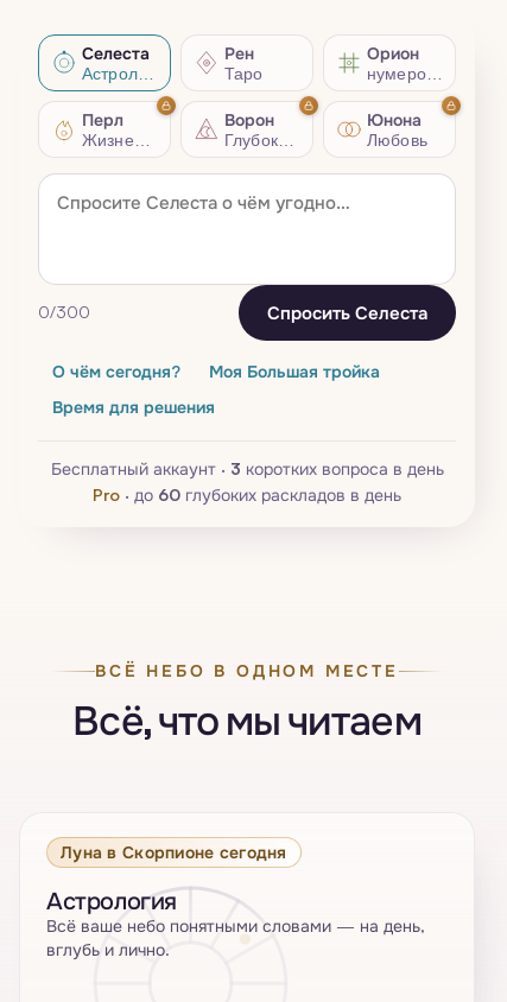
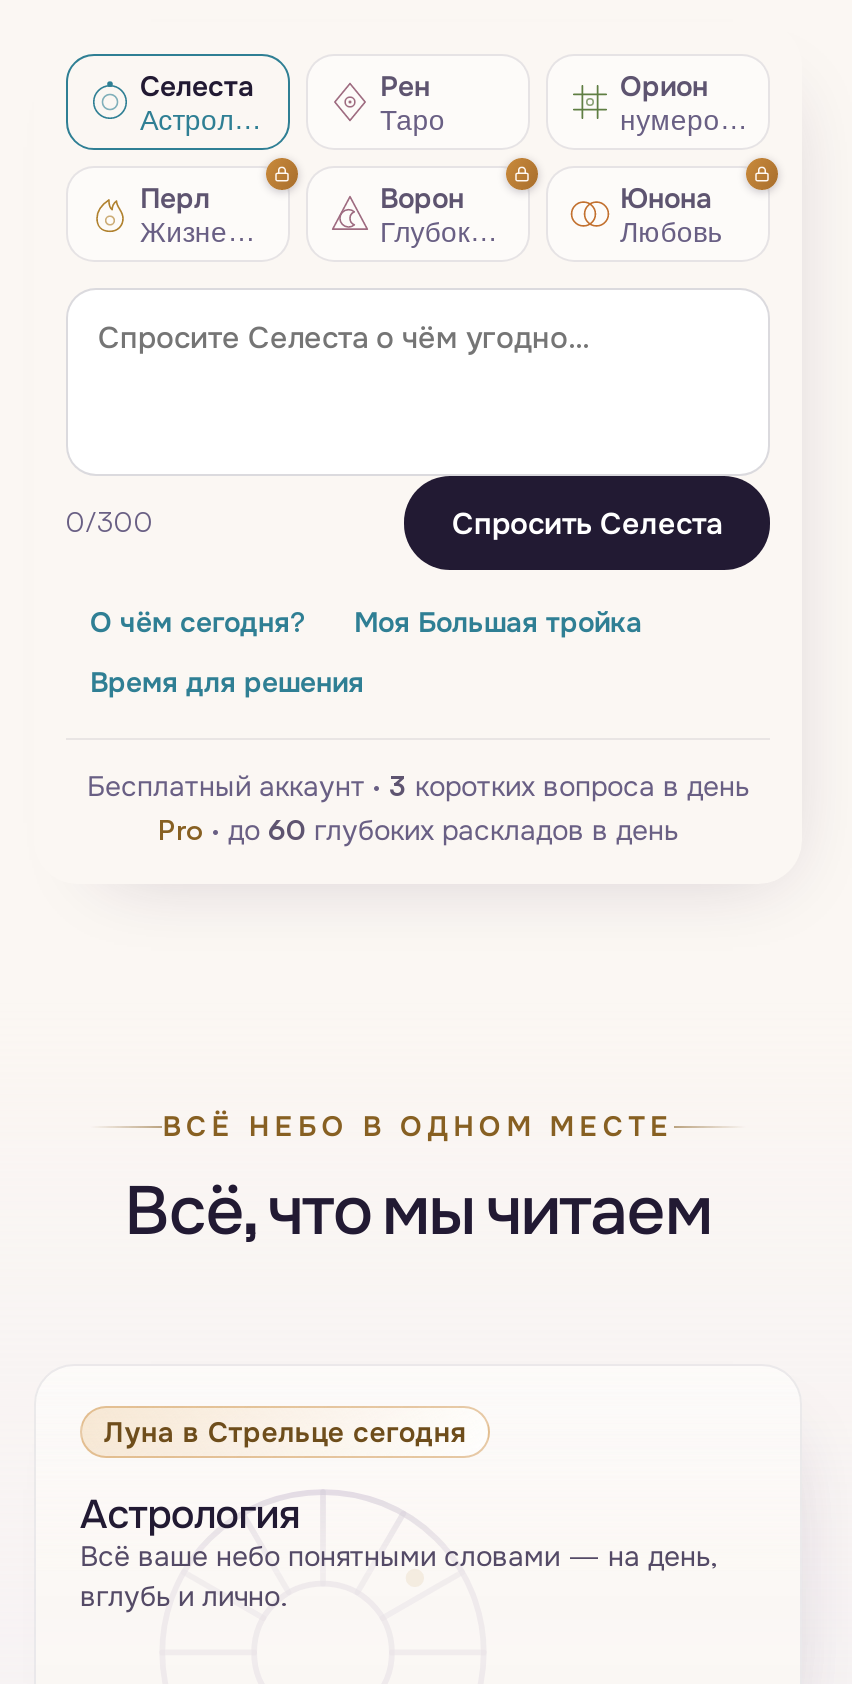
[61,842,287,862] Луна в Скорпионе сегодня -> [104,1414,467,1448] Луна в Стрельце сегодня

